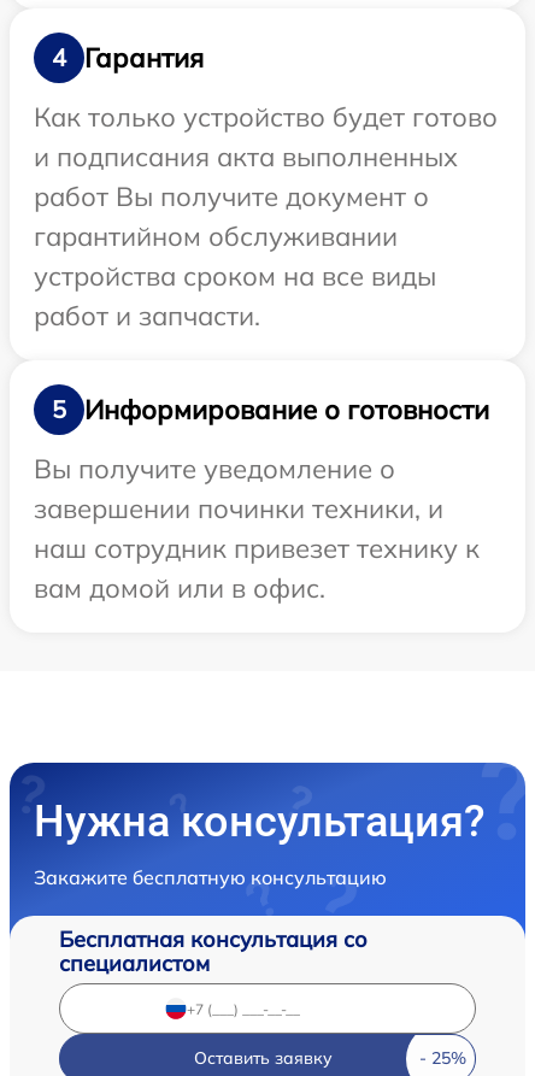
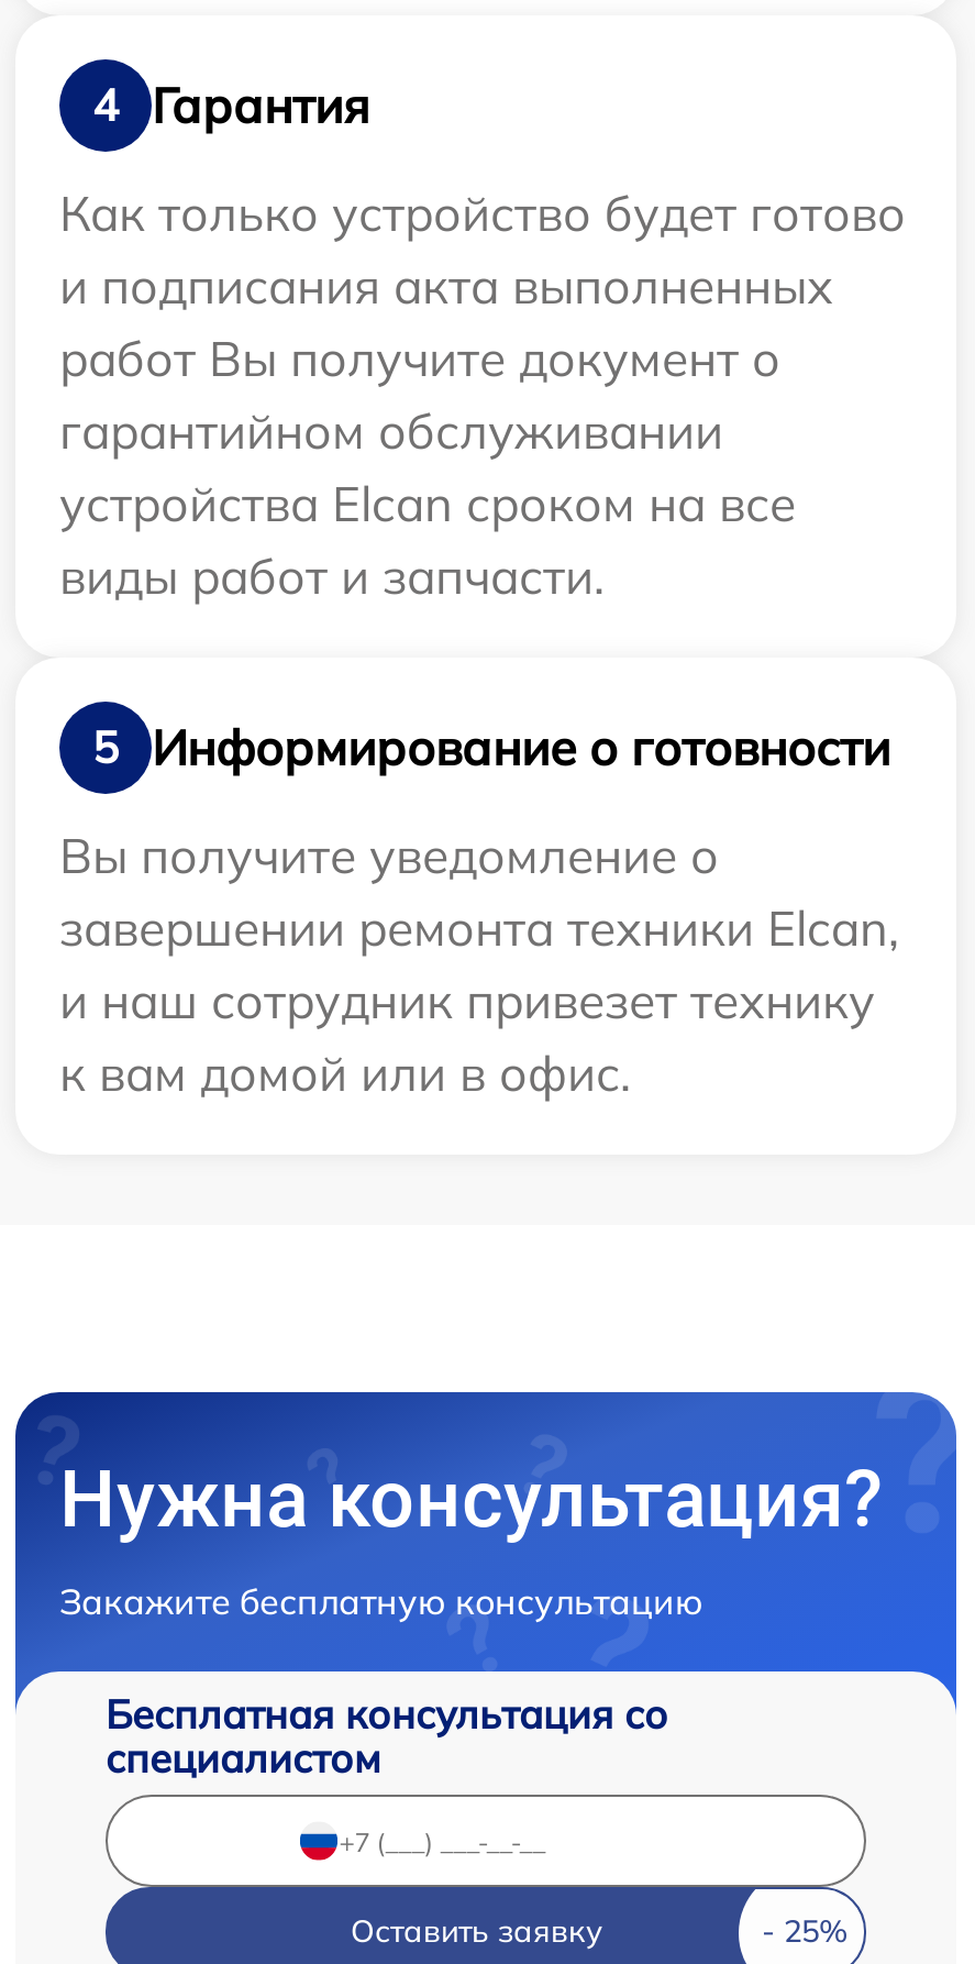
[34,259,436,333] устройства сроком на все виды | работ и запчасти. -> [59,473,796,607] устройства Elcan сроком на все | виды работ и запчасти.
[34,492,480,605] завершении починки техники, и | наш сотрудник привезет технику к | вам домой или в офис. -> [59,898,899,1104] завершении ремонта техники Elcan, | и наш сотрудник привезет технику | к вам домой или в офис.

